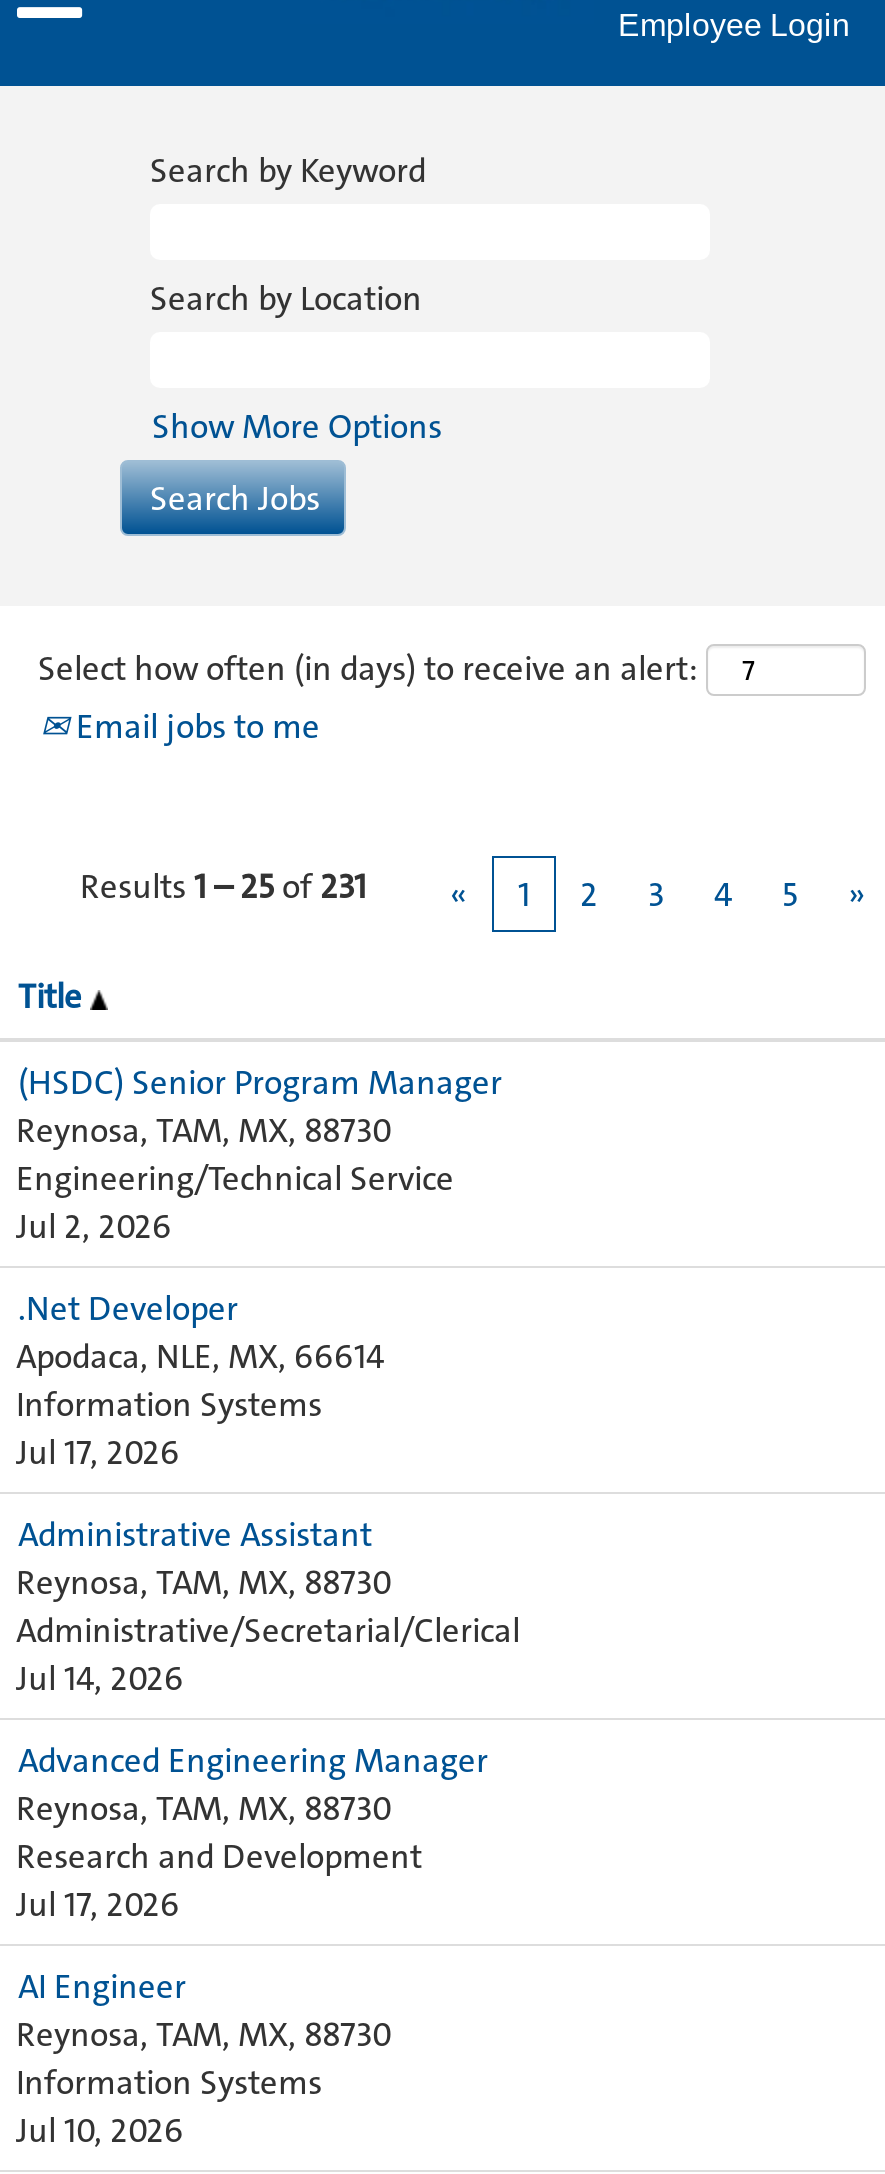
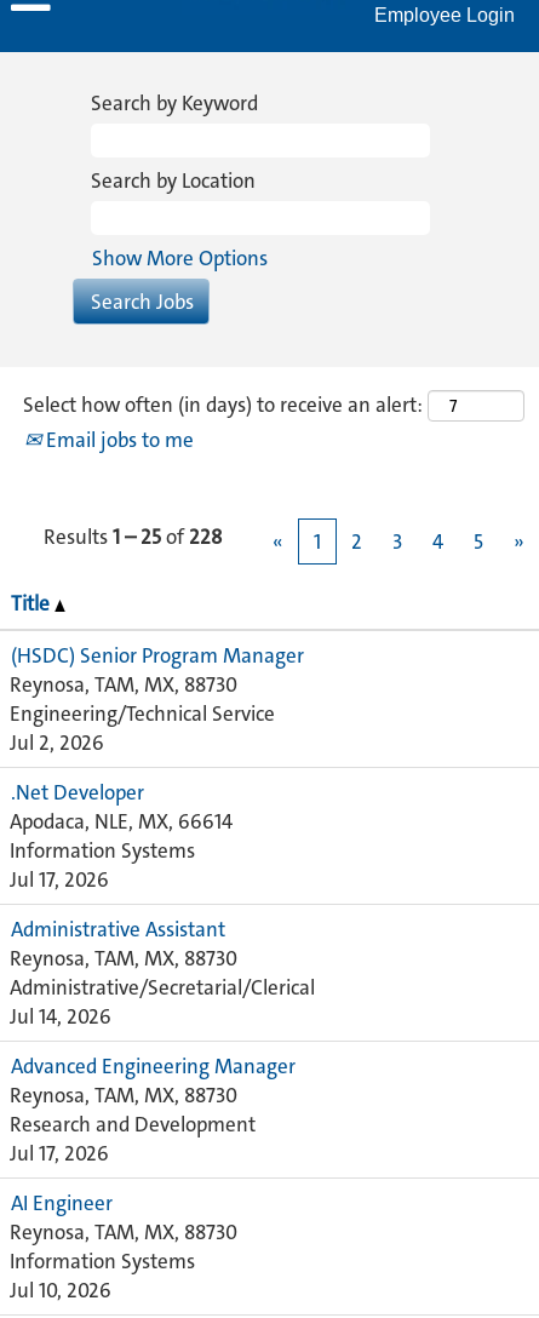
[80,864,366,908] Results 1 – 25 of 231 -> [44,523,222,550] Results 1 – 25 of 228

